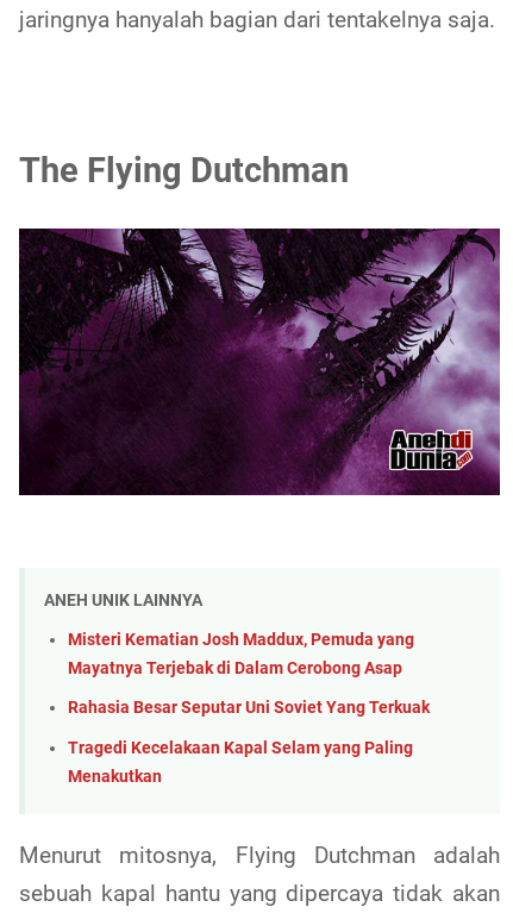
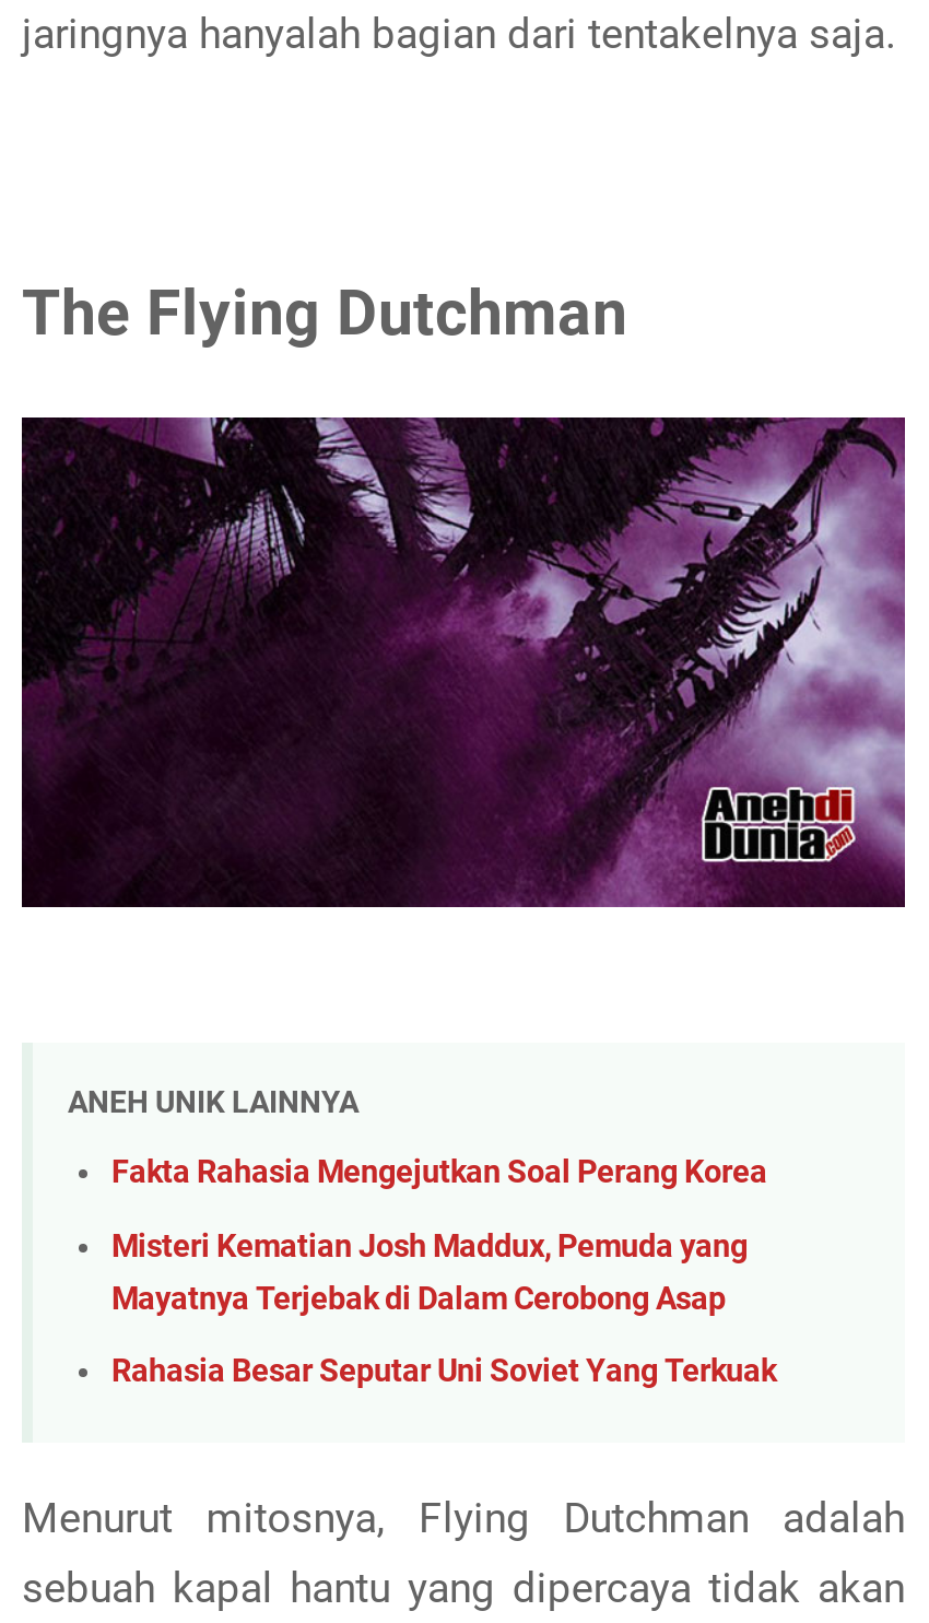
none -> [111,1155,767,1192] Fakta Rahasia Mengejutkan Soal Perang Korea
moved [68,629,430,718] -> [111,1228,776,1391]: Misteri Kematian Josh Maddux, Pemuda yang | Mayatnya Terjebak di Dalam Cerobong Asap | Rahasia Besar Seputar Uni Soviet Yang Terkuak
[68,738,413,787] Tragedi Kecelakaan Kapal Selam yang Paling | Menakutkan -> none

